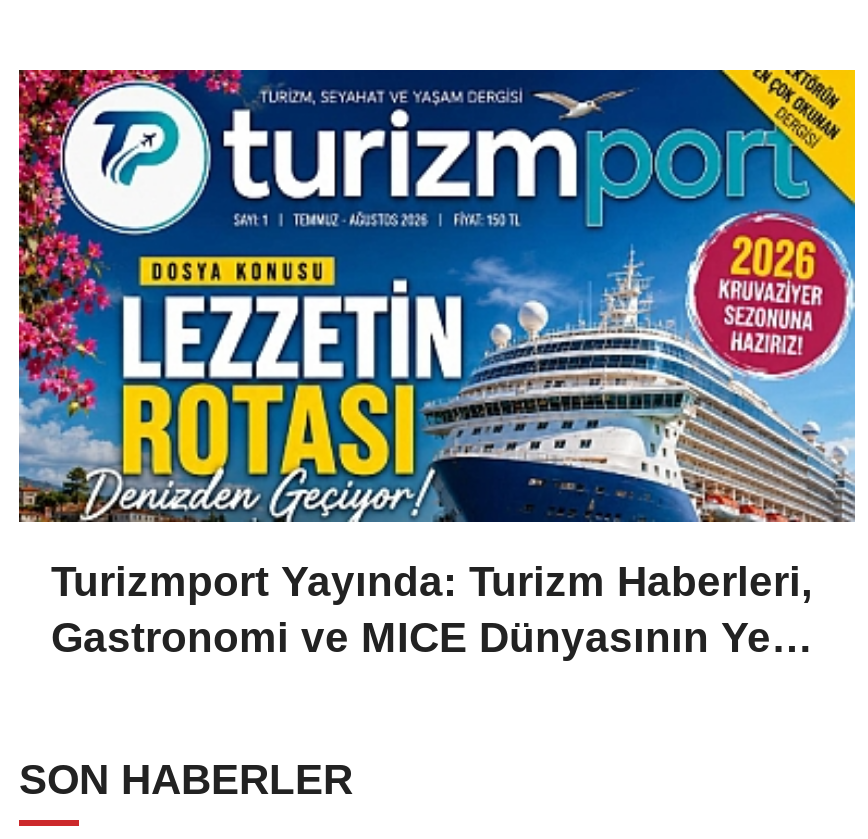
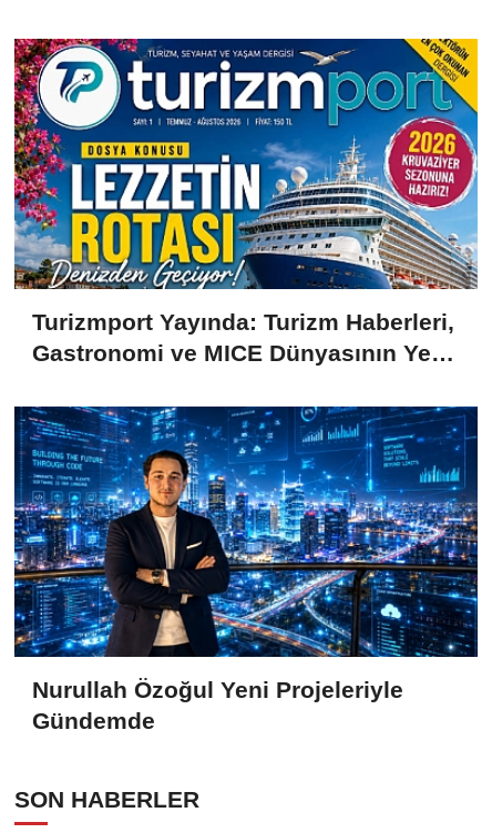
none -> [13,405,479,734] [image] | Nurullah Özoğul Yeni Projeleriyle | Gündemde

